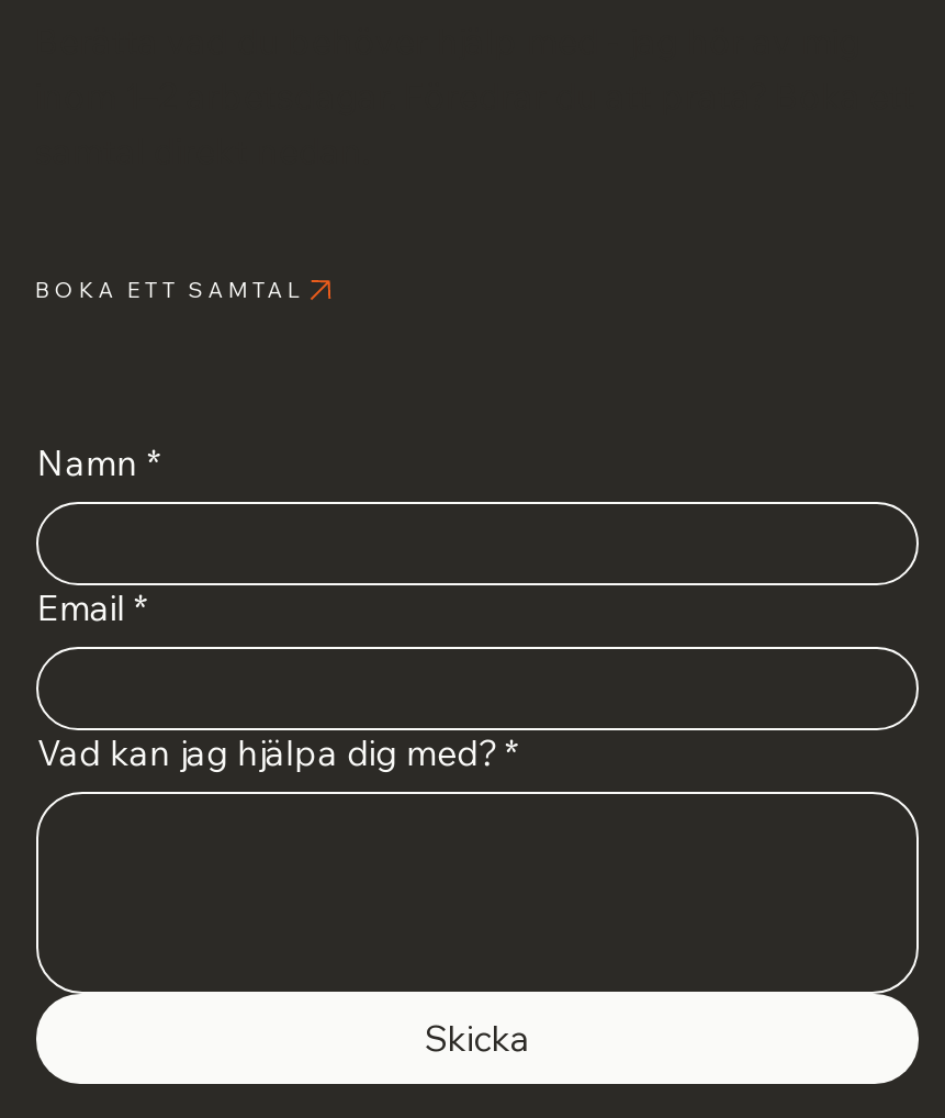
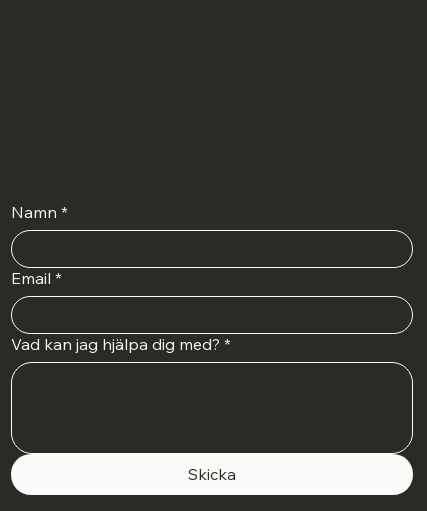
[35,276,305,304] BOKA ETT SAMTAL -> none

